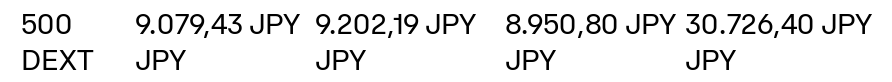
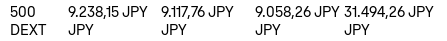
[135,5,301,41] 9.079,43 JPY -> [68,2,148,20] 9.238,15 JPY
[315,5,477,41] 9.202,19 JPY -> [161,2,234,20] 9.117,76 JPY
[505,5,677,41] 8.950,80 JPY -> [255,2,340,20] 9.058,26 JPY
[685,5,873,41] 30.726,40 JPY -> [344,2,434,20] 31.494,26 JPY

